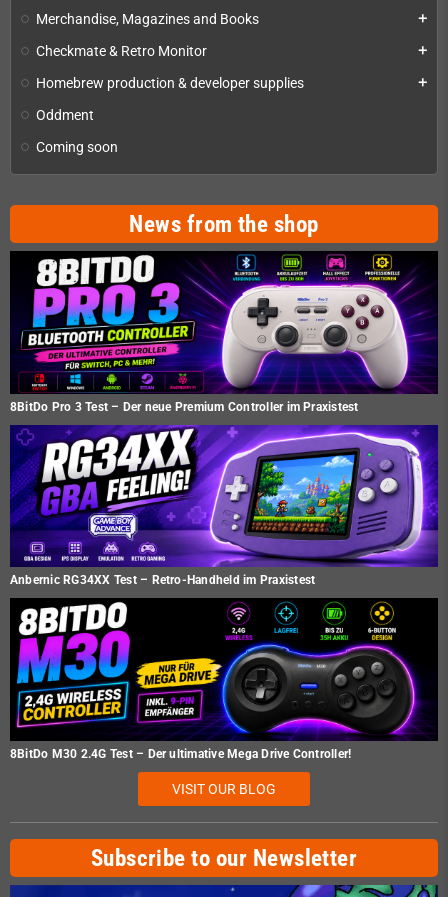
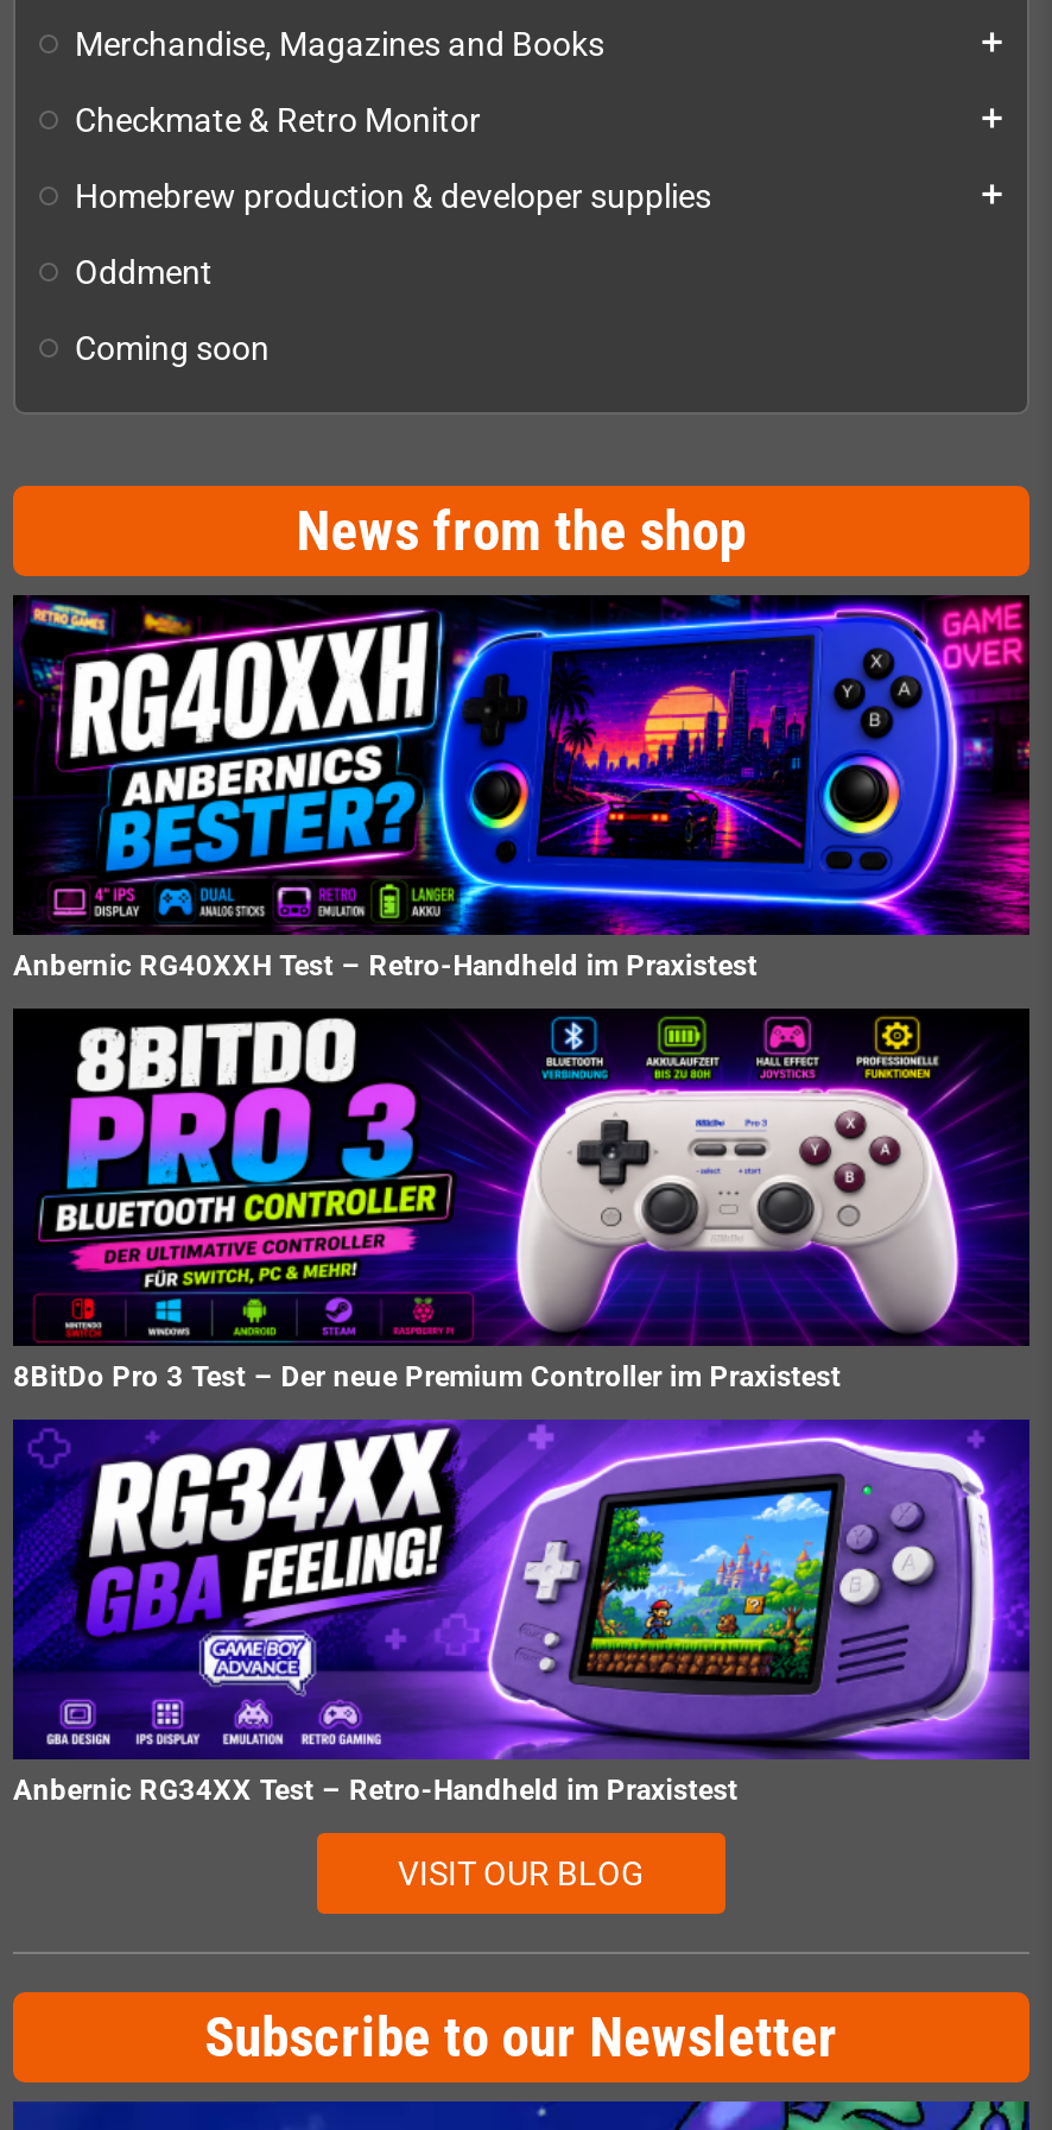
none -> [13,595,1032,981] [image] | Anbernic RG40XXH Test – Retro-Handheld im Praxistest
moved [10,253,439,587] -> [13,1013,1032,1807]: [image] | 8BitDo Pro 3 Test – Der neue Premium Controller im Praxistest | Anbernic RG34XX Test – Retro-Handheld im Praxistest
[10,597,438,761] [image] | 8BitDo M30 2.4G Test – Der ultimative Mega Drive Controller! -> none

